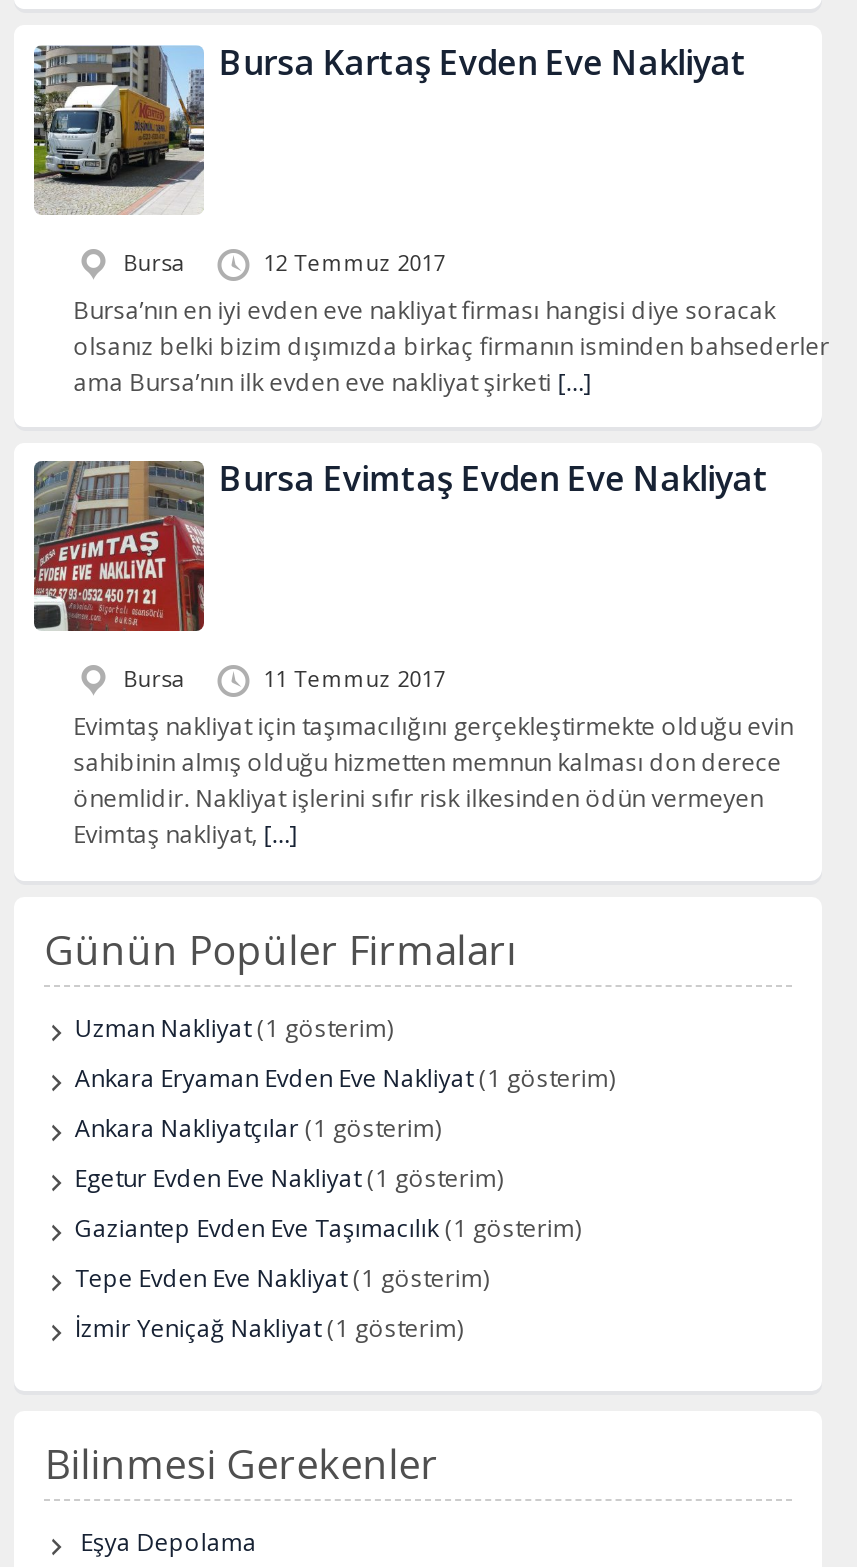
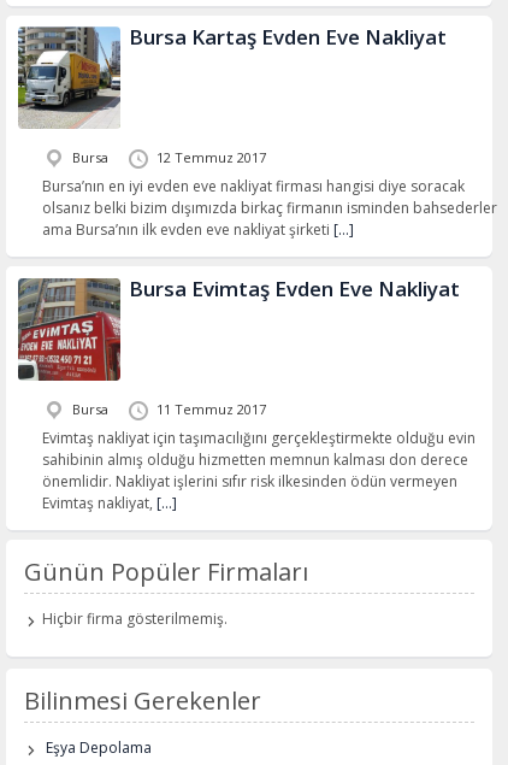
[75,1010,615,1344] Uzman Nakliyat (1 gösterim) | Ankara Eryaman Evden Eve Nakliyat (1 gösterim) | Ankara Nakliyatçılar (1 gösterim) | Egetur Evden Eve Nakliyat (1 gösterim) | Gaziantep Evden Eve Taşımacılık (1 gösterim) | Tepe Evden Eve Nakliyat (1 gösterim) | İzmir Yeniçağ Nakliyat (1 gösterim) -> [43,608,228,629] Hiçbir firma gösterilmemiş.

